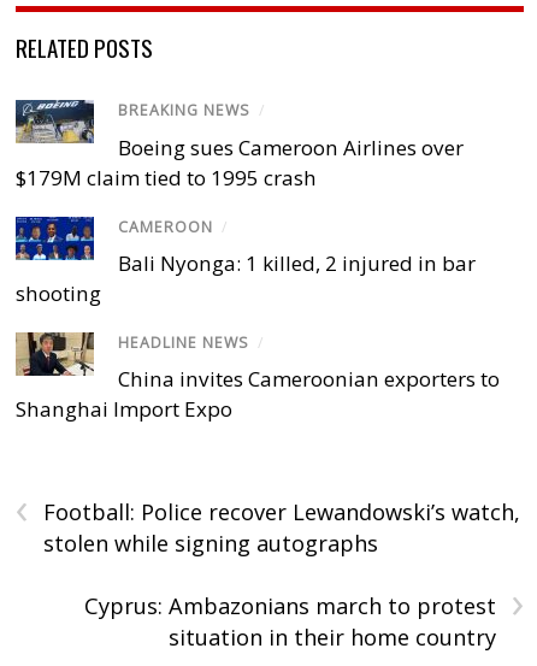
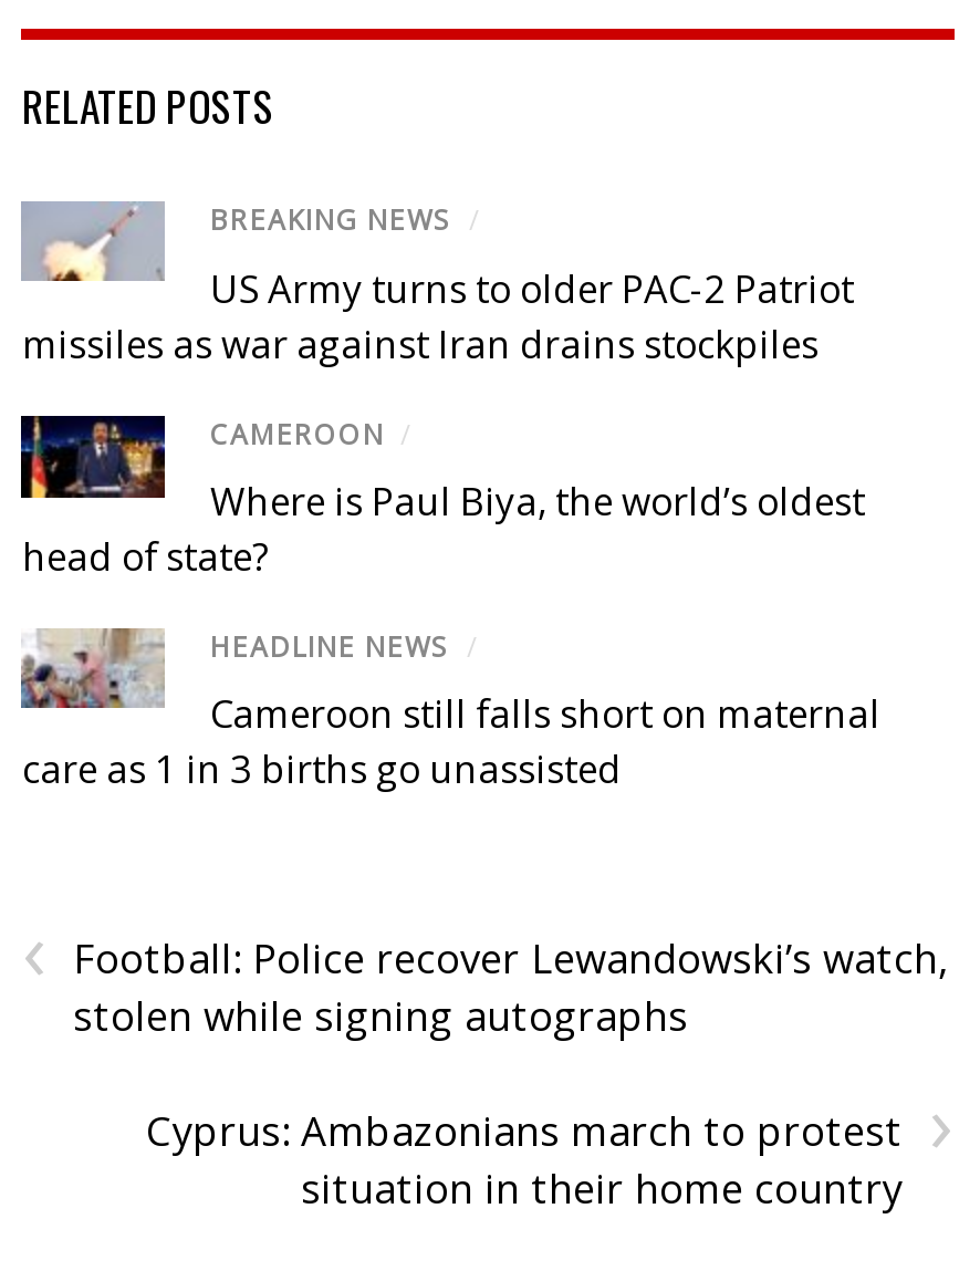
[16,100,464,191] [image] | Boeing sues Cameroon Airlines over | $179M claim tied to 1995 crash -> [21,204,854,369] [image] | US Army turns to older PAC-2 Patriot | missiles as war against Iran drains stockpiles
[14,216,476,307] [image] | Bali Nyonga: 1 killed, 2 injured in bar | shooting -> [19,414,865,581] [image] | Where is Paul Biya, the world’s oldest | head of state?
[14,331,500,423] [image] | China invites Cameroonian exporters to | Shanghai Import Expo -> [21,628,880,794] [image] | Cameroon still falls short on maternal | care as 1 in 3 births go unassisted

